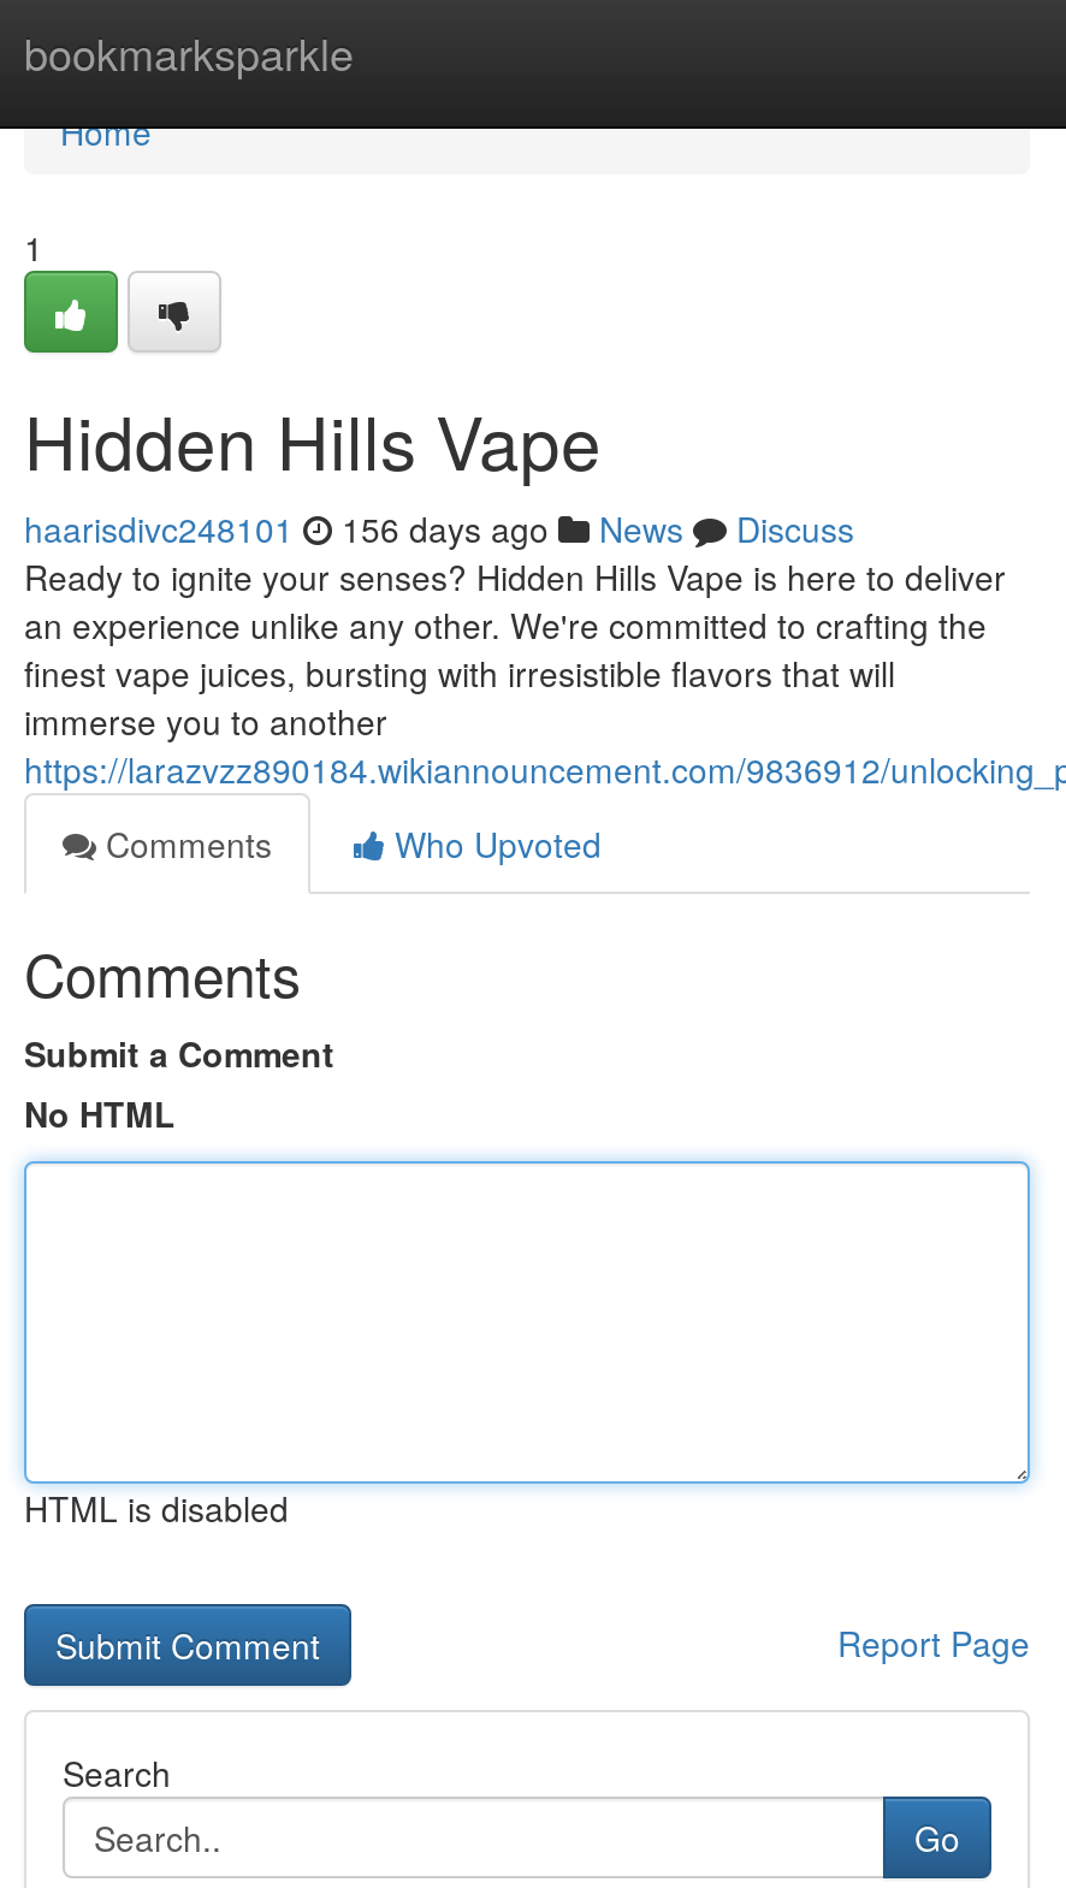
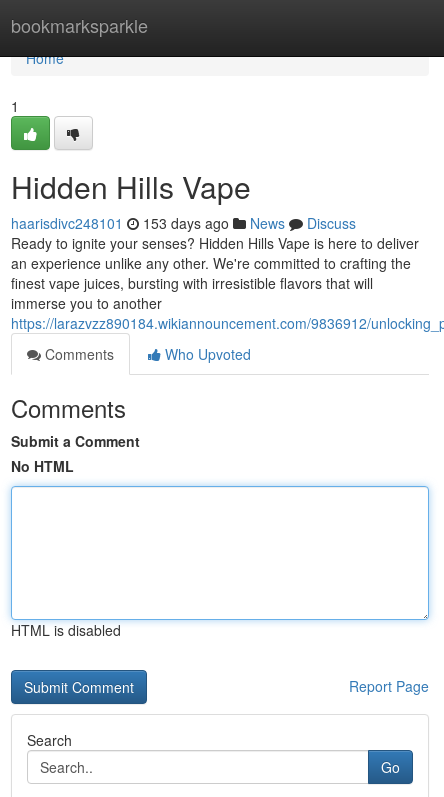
[24,504,854,552] haarisdivc248101 156 days ago News Discuss -> [11,213,356,233] haarisdivc248101 153 days ago News Discuss

